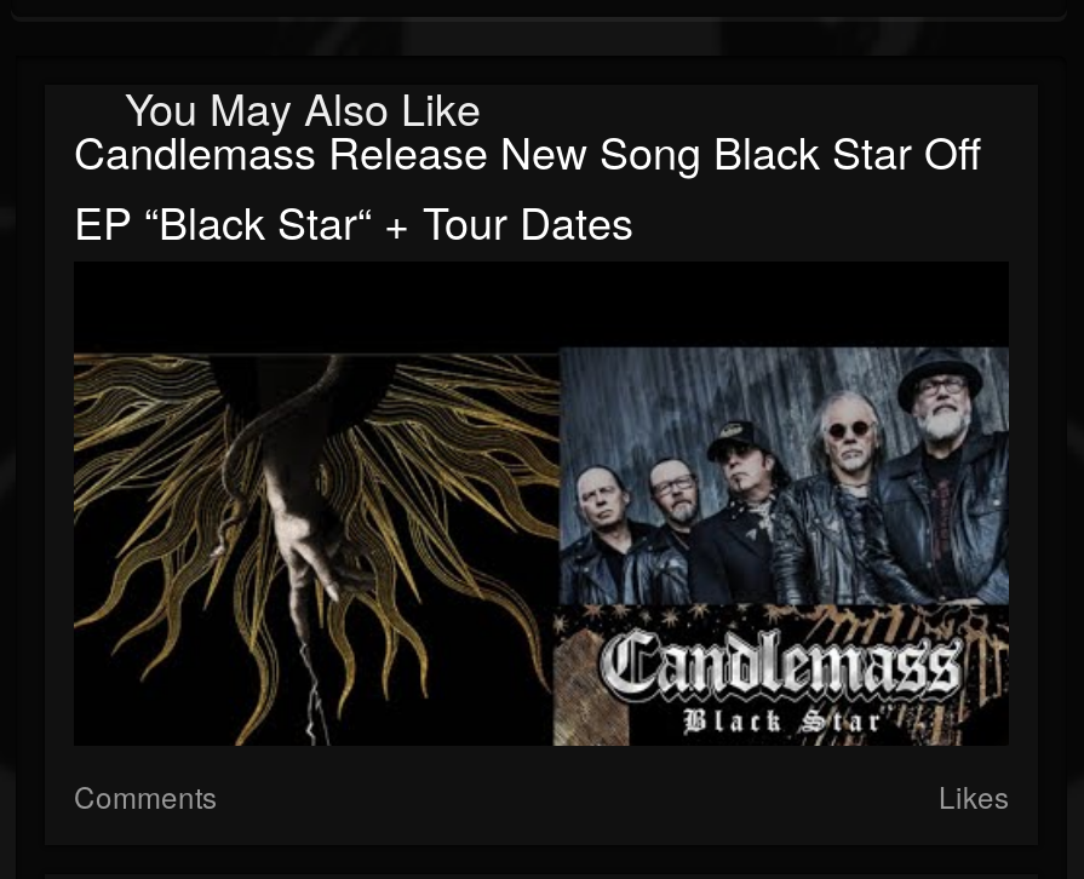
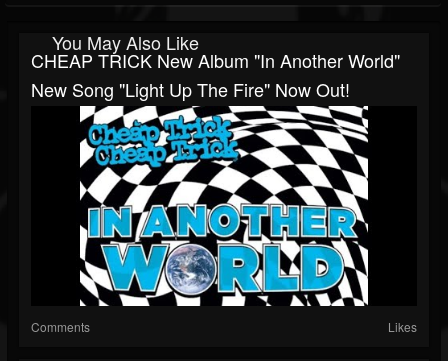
[74,119,982,252] Candlemass Release New Song Black Star Off | EP “Black Star“ + Tour Dates -> [31,47,400,102] CHEAP TRICK New Album "In Another World" | New Song "Light Up The Fire" Now Out!
[71,262,1011,748] [image] -> [31,105,417,307] [image]

